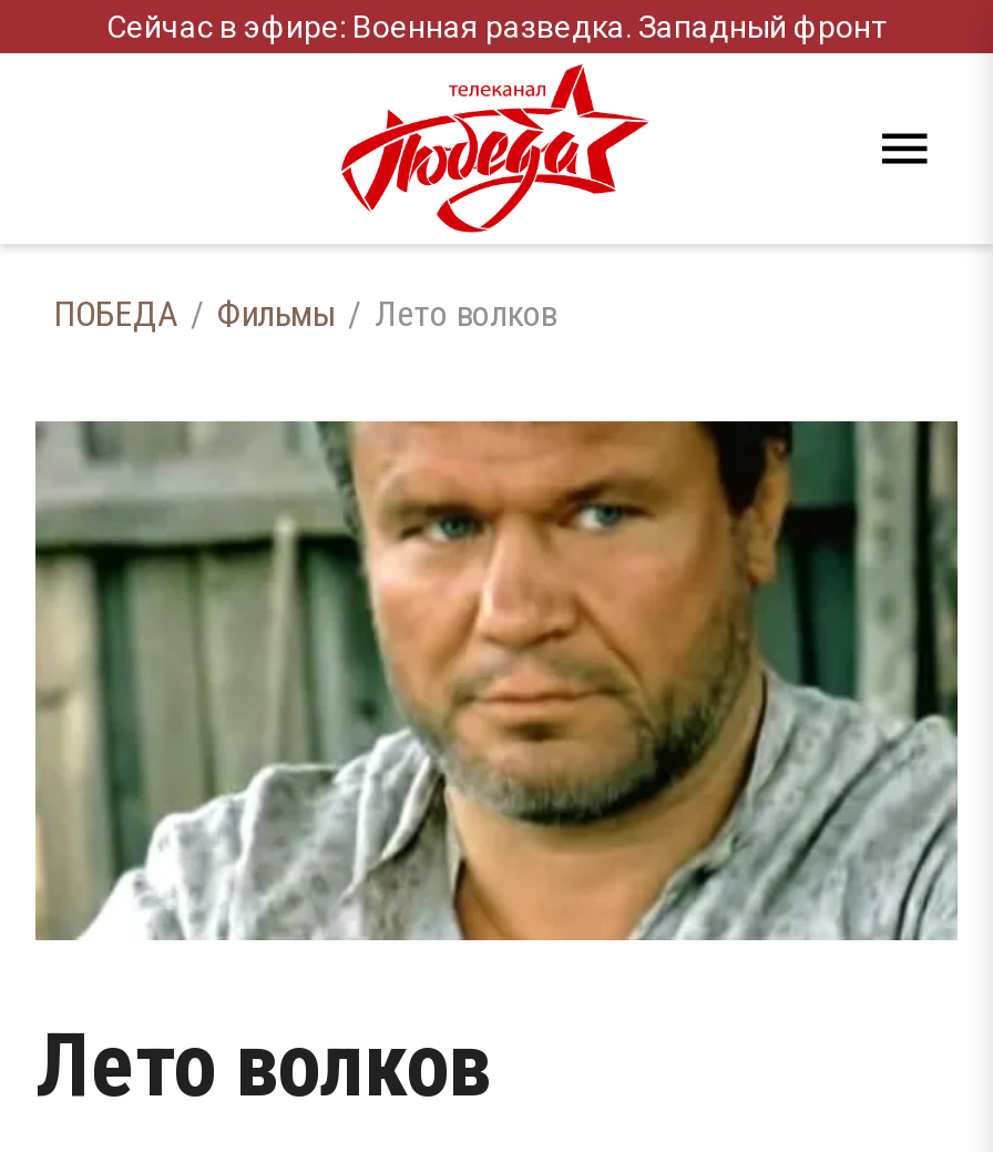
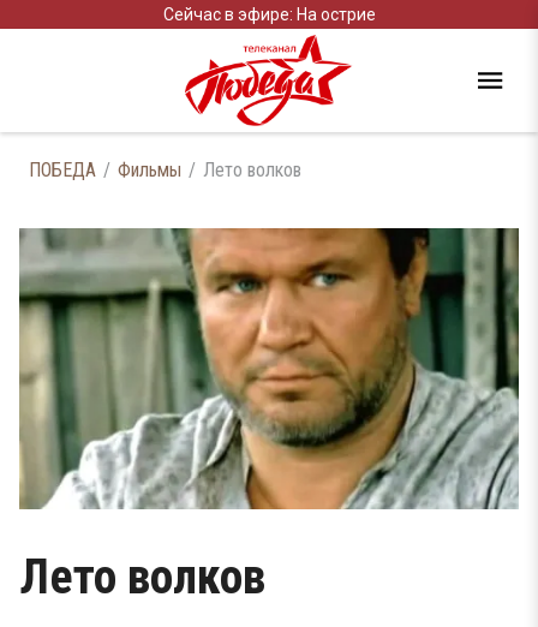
[106,9,887,44] Сейчас в эфире: Военная разведка. Западный фронт -> [163,5,375,24] Сейчас в эфире: На острие

